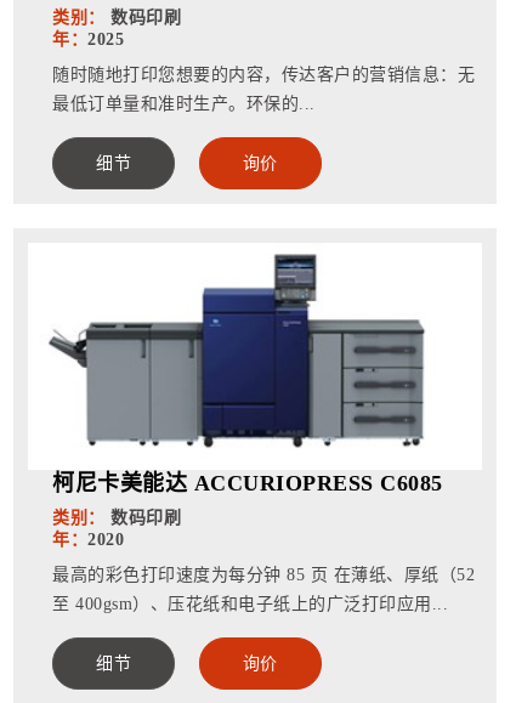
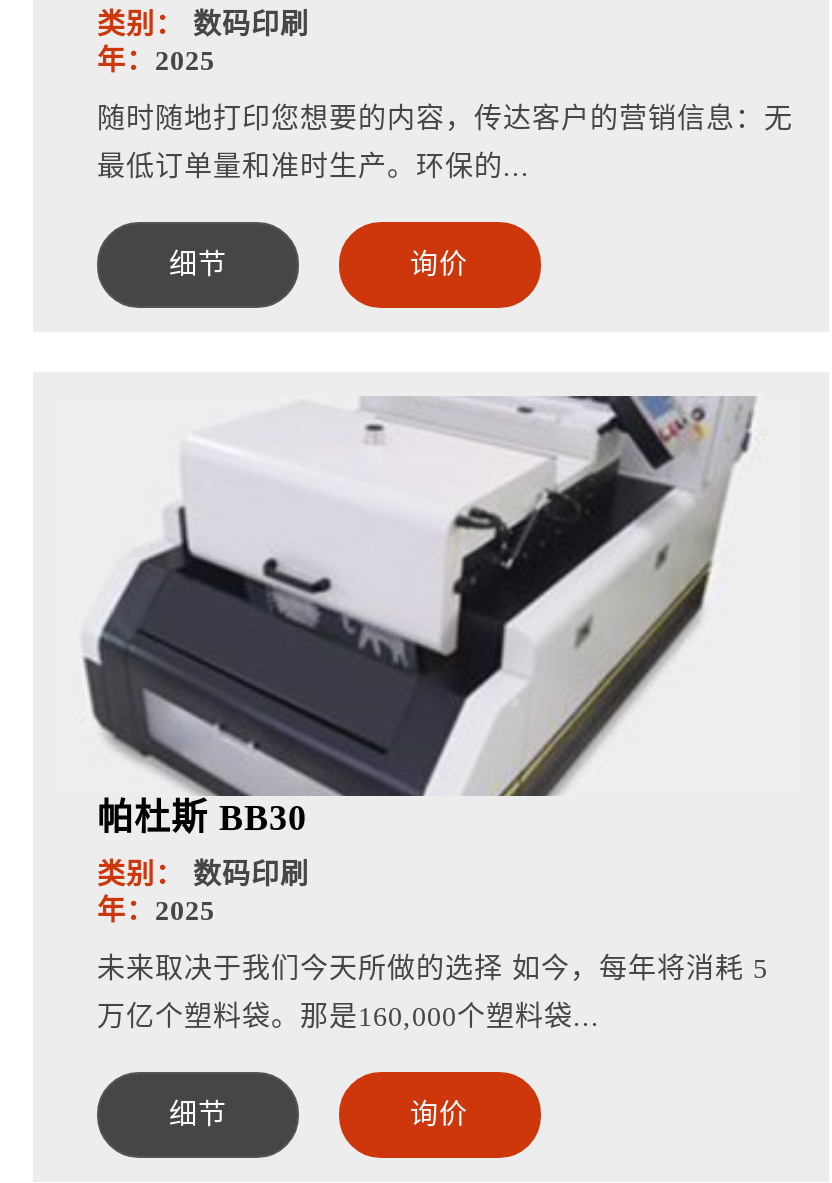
[44,242,449,495] [image] | 柯尼卡美能达 ACCURIOPRESS C6085 -> [81,393,755,839] [image] | 帕杜斯 BB30
[52,530,124,549] 年：2020 -> [97,897,215,927] 年：2025
[52,566,475,584] 最高的彩色打印速度为每分钟 85 页 在薄纸、厚纸（52 -> [97,955,768,985] 未来取决于我们今天所做的选择 如今，每年将消耗 5
[52,595,448,613] 至 400gsm）、压花纸和电子纸上的广泛打印应用... -> [97,1003,600,1033] 万亿个塑料袋。那是160,000个塑料袋...

